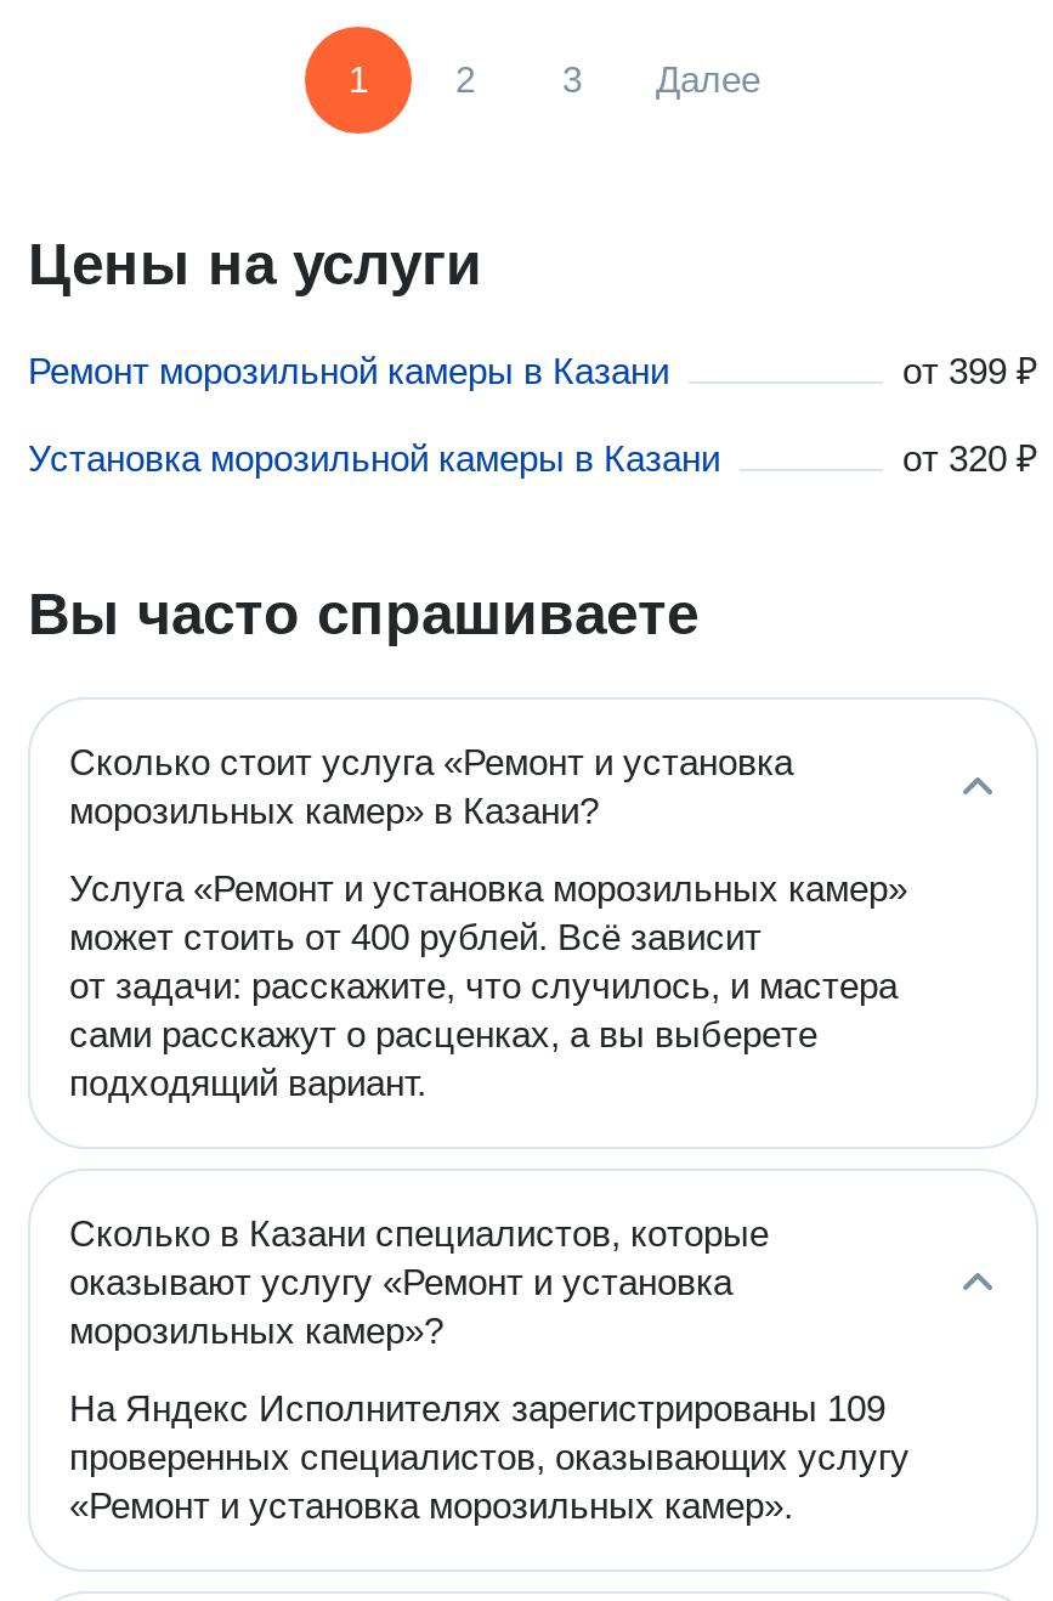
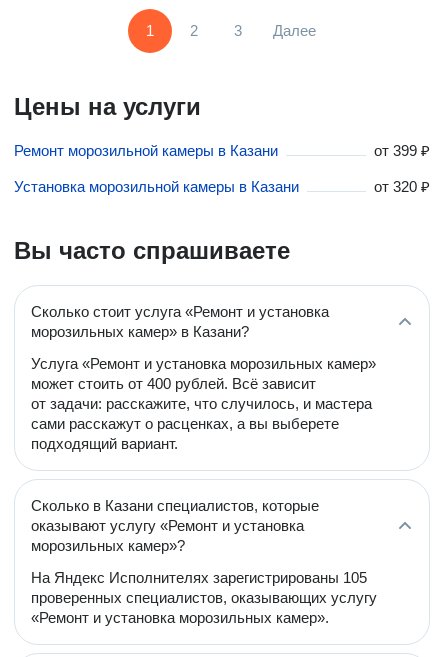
[69,1387,885,1429] На Яндекс Исполнителях зарегистрированы 109 -> [31,569,367,586] На Яндекс Исполнителях зарегистрированы 105

